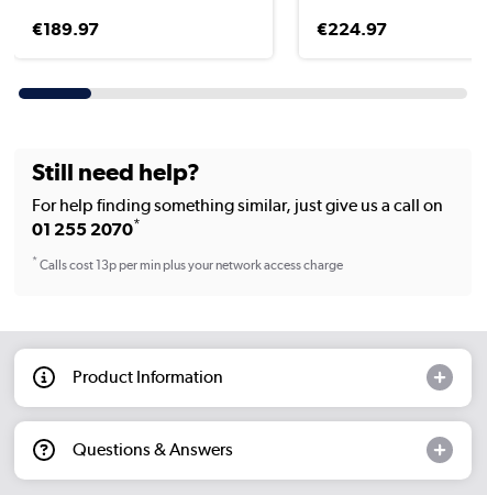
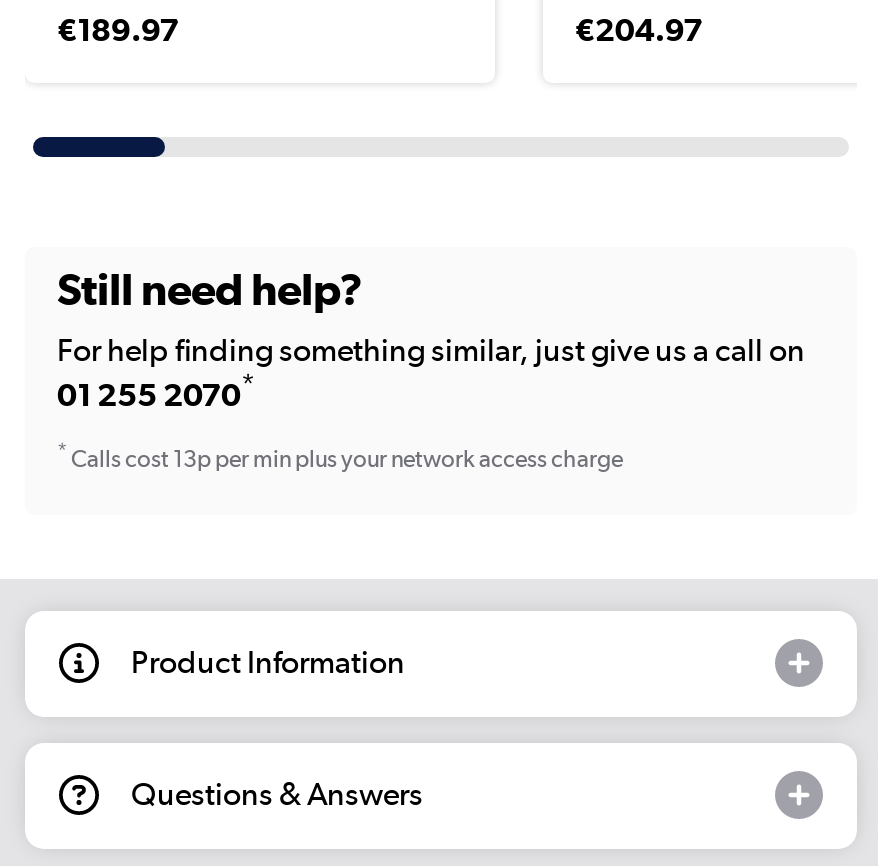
[316,18,387,39] €224.97 -> [575,10,703,48] €204.97

